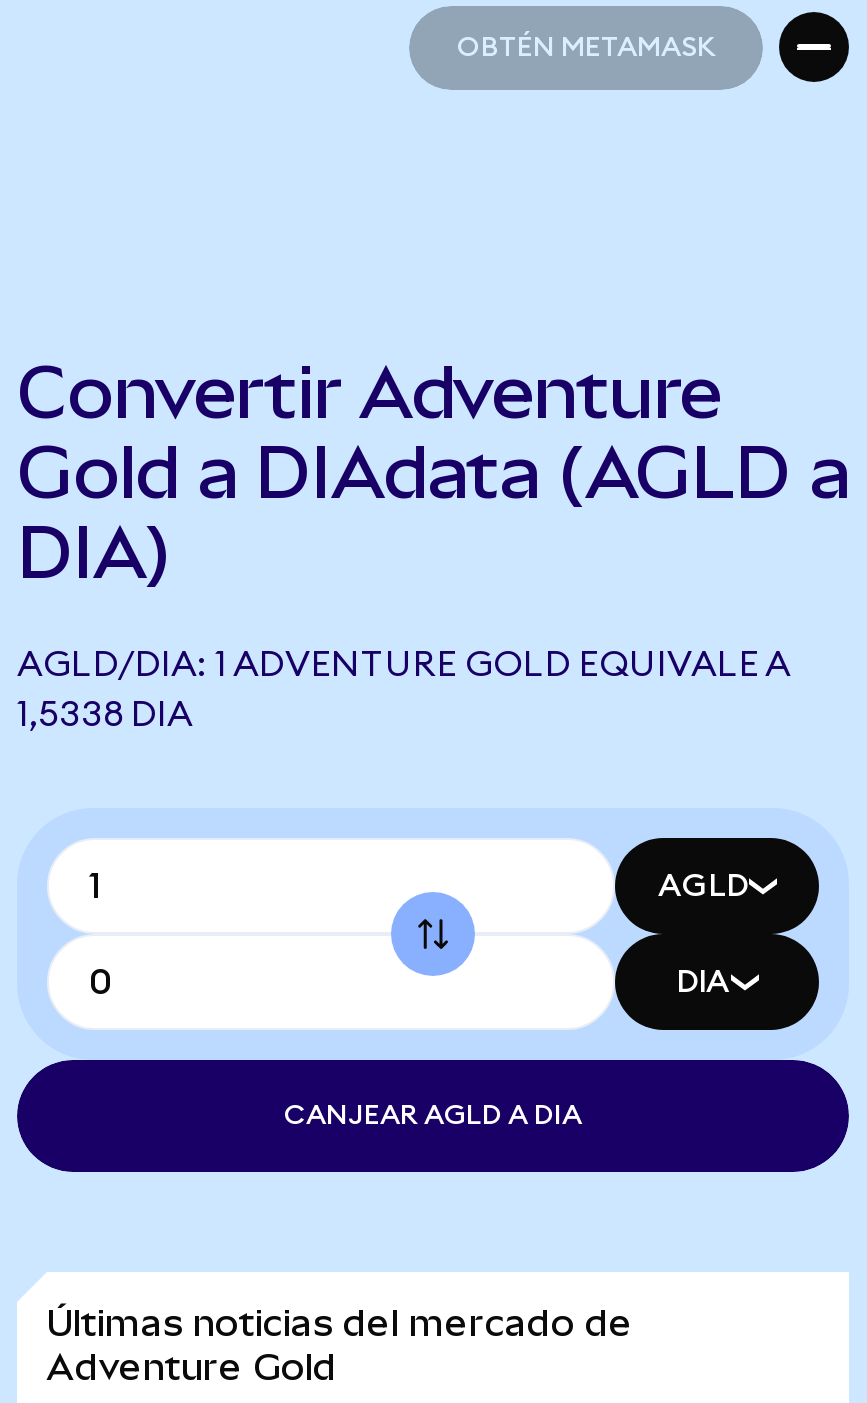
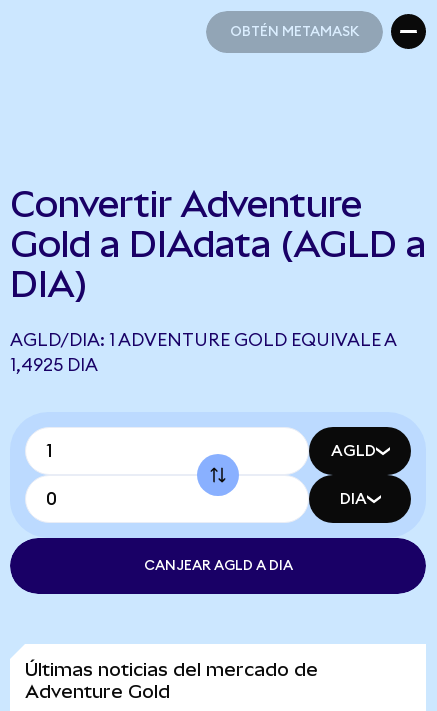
[17,696,193,732] 1,5338 DIA -> [10,356,98,374] 1,4925 DIA

